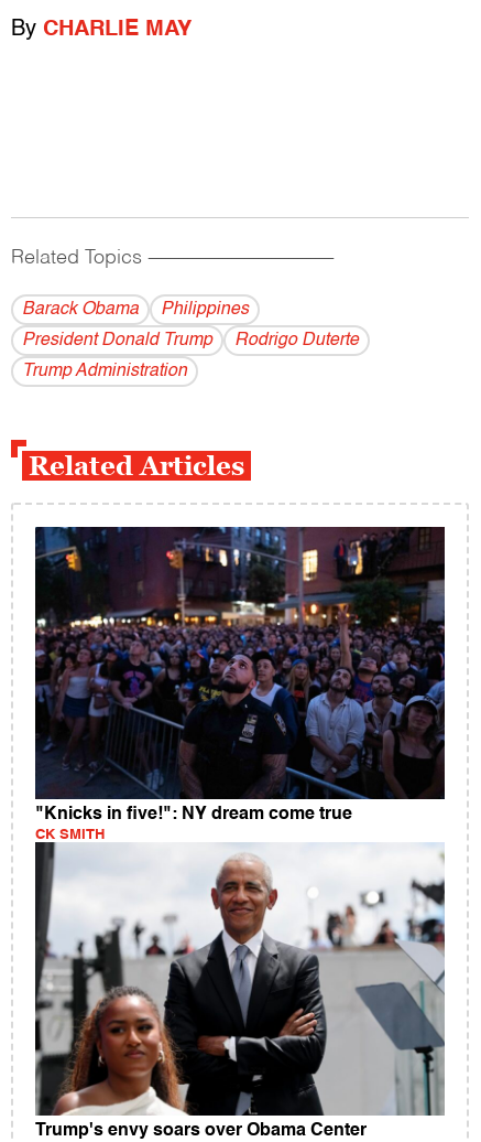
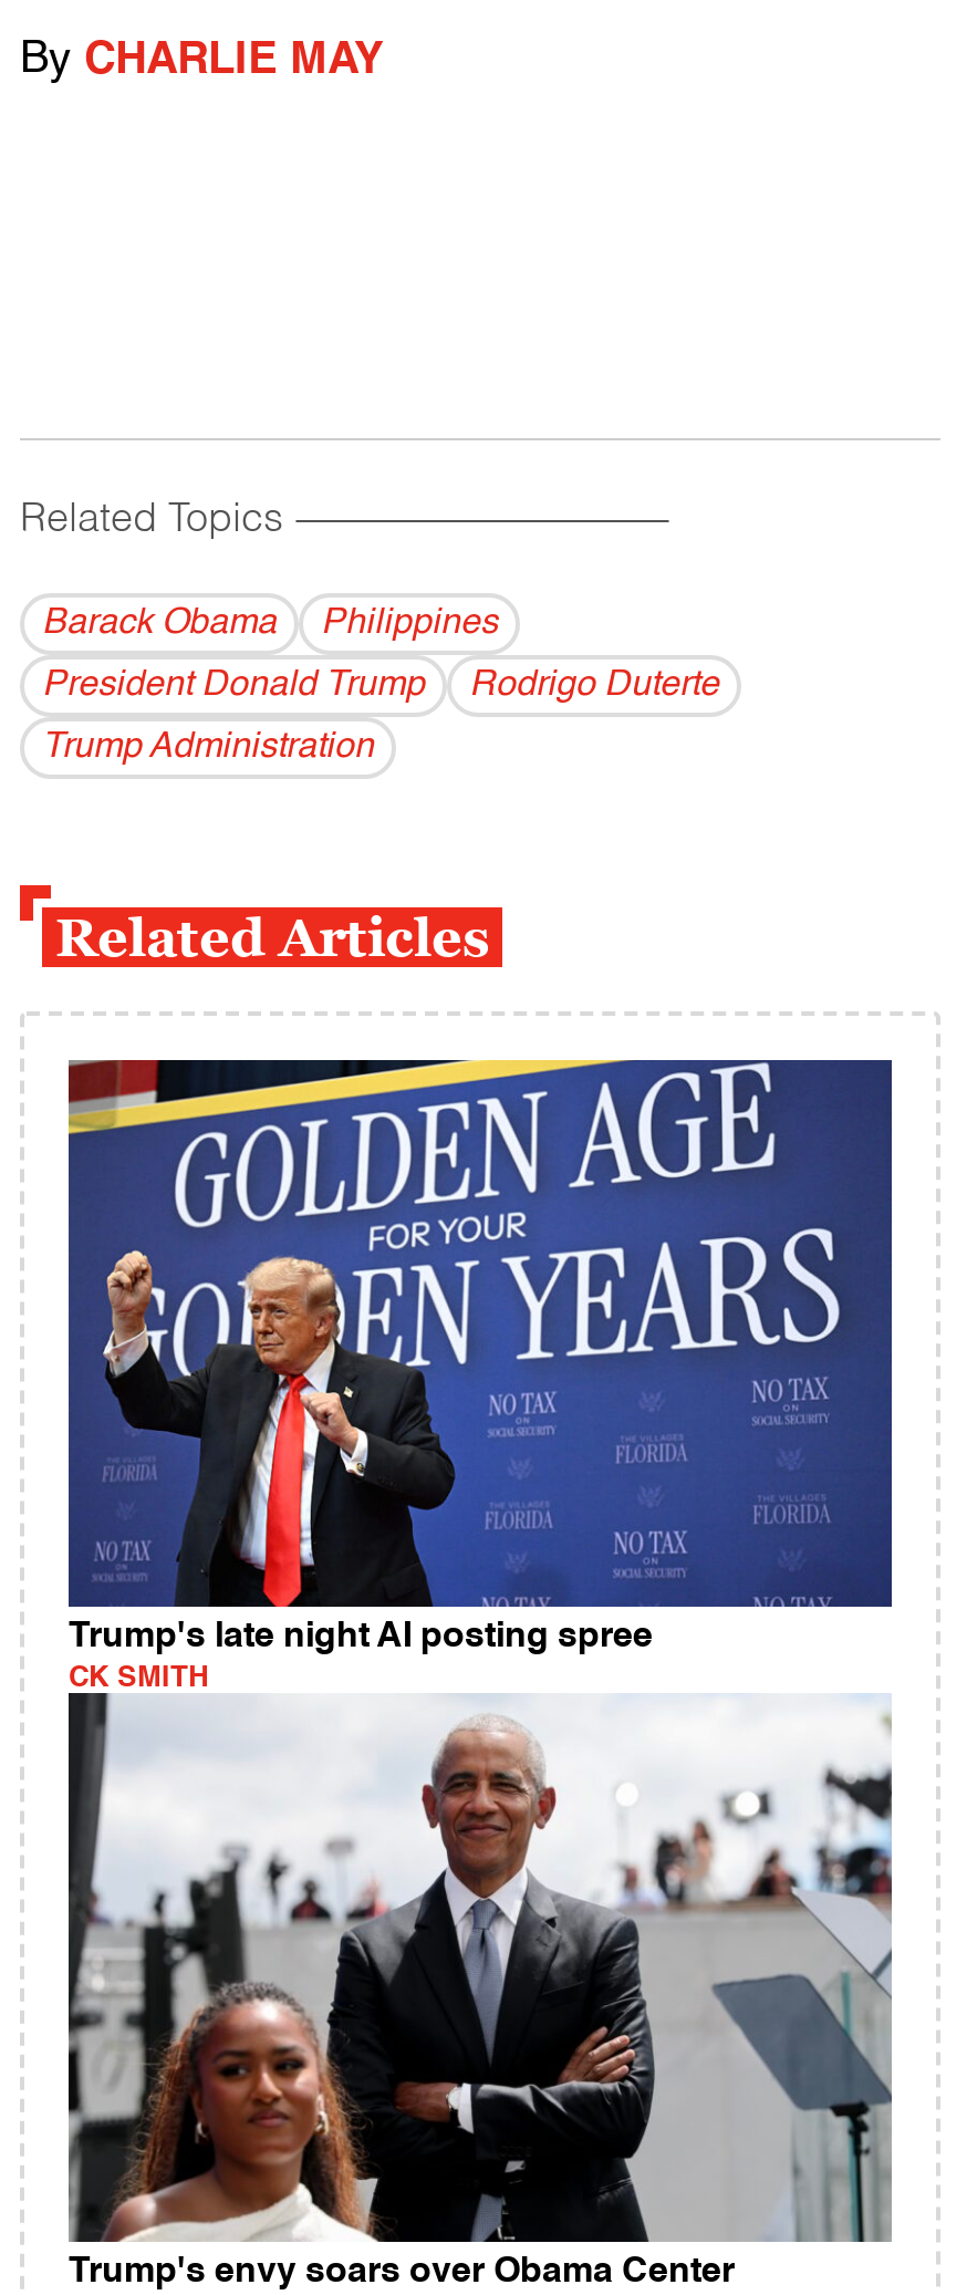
[34,526,446,824] [image] | "Knicks in five!": NY dream come true -> [66,1058,894,1657] [image] | Trump's late night AI posting spree

